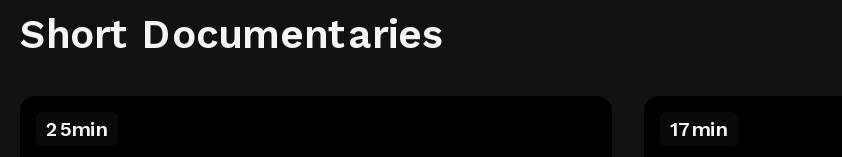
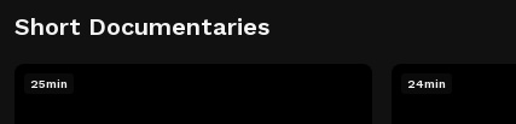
[670,117,728,139] 17min -> [407,76,446,90] 24min

